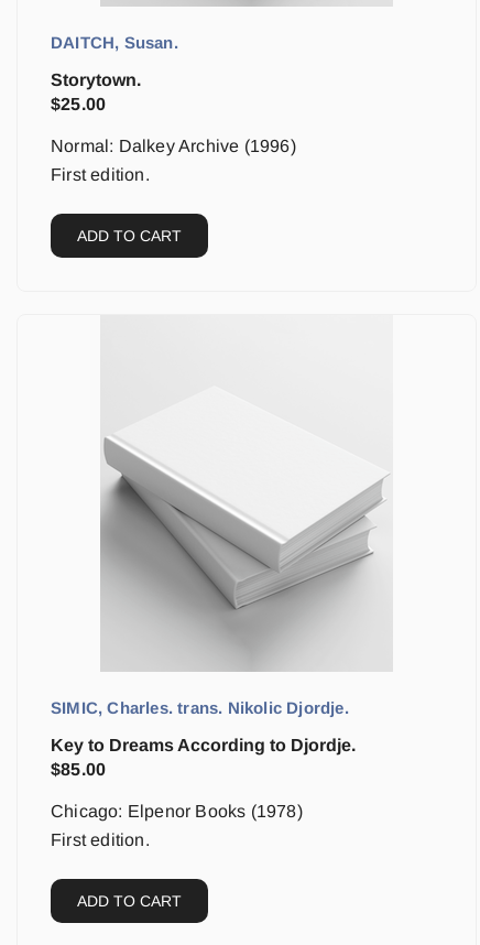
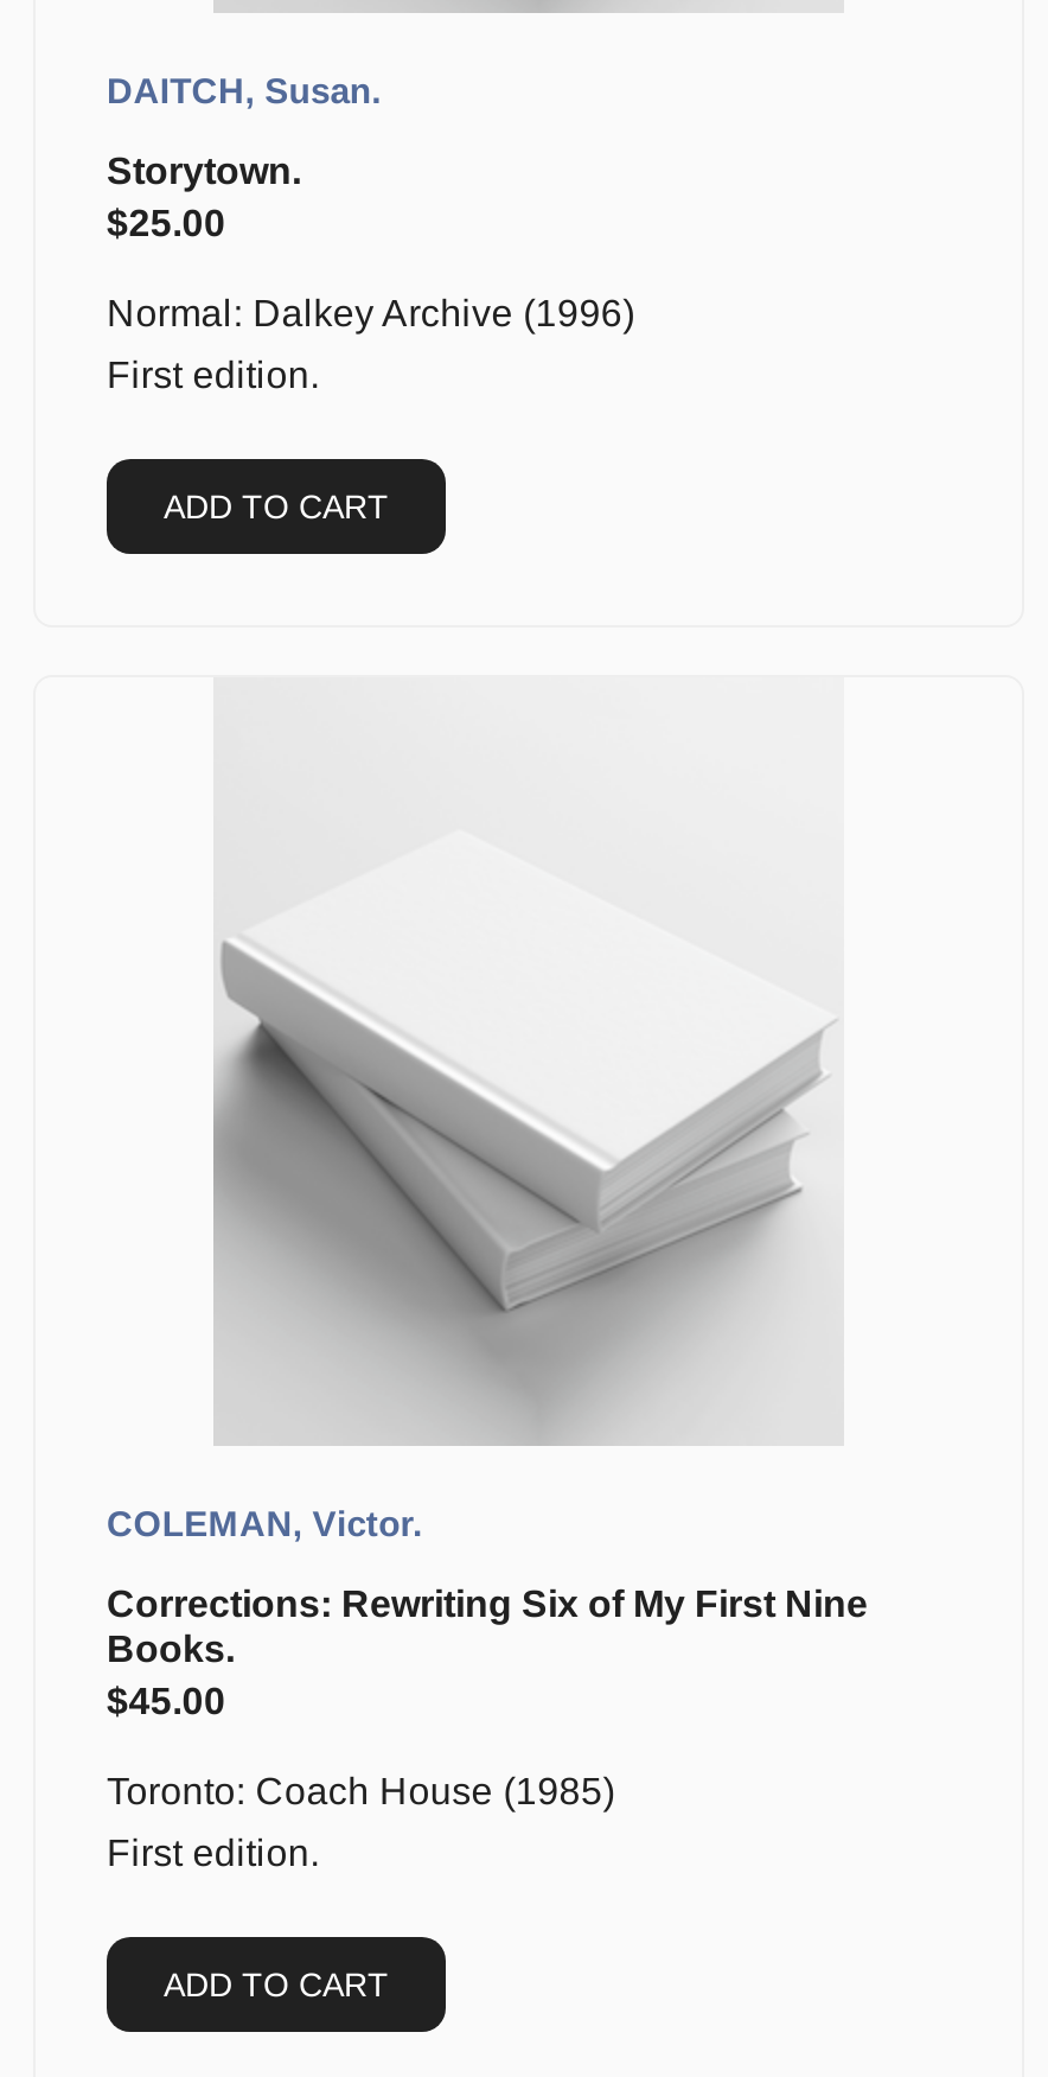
[51,698,349,717] SIMIC, Charles. trans. Nikolic Djordje. -> [107,1503,423,1543] COLEMAN, Victor.
[51,736,356,779] Key to Dreams According to Djordje. | $85.00 -> [107,1584,868,1721] Corrections: Rewriting Six of My First Nine | Books. | $45.00
[51,802,303,821] Chicago: Elpenor Books (1978) -> [107,1771,615,1811] Toronto: Coach House (1985)

